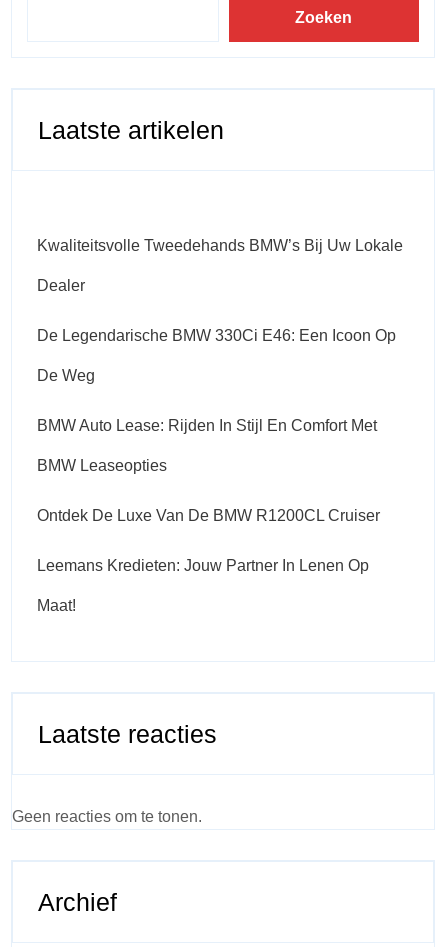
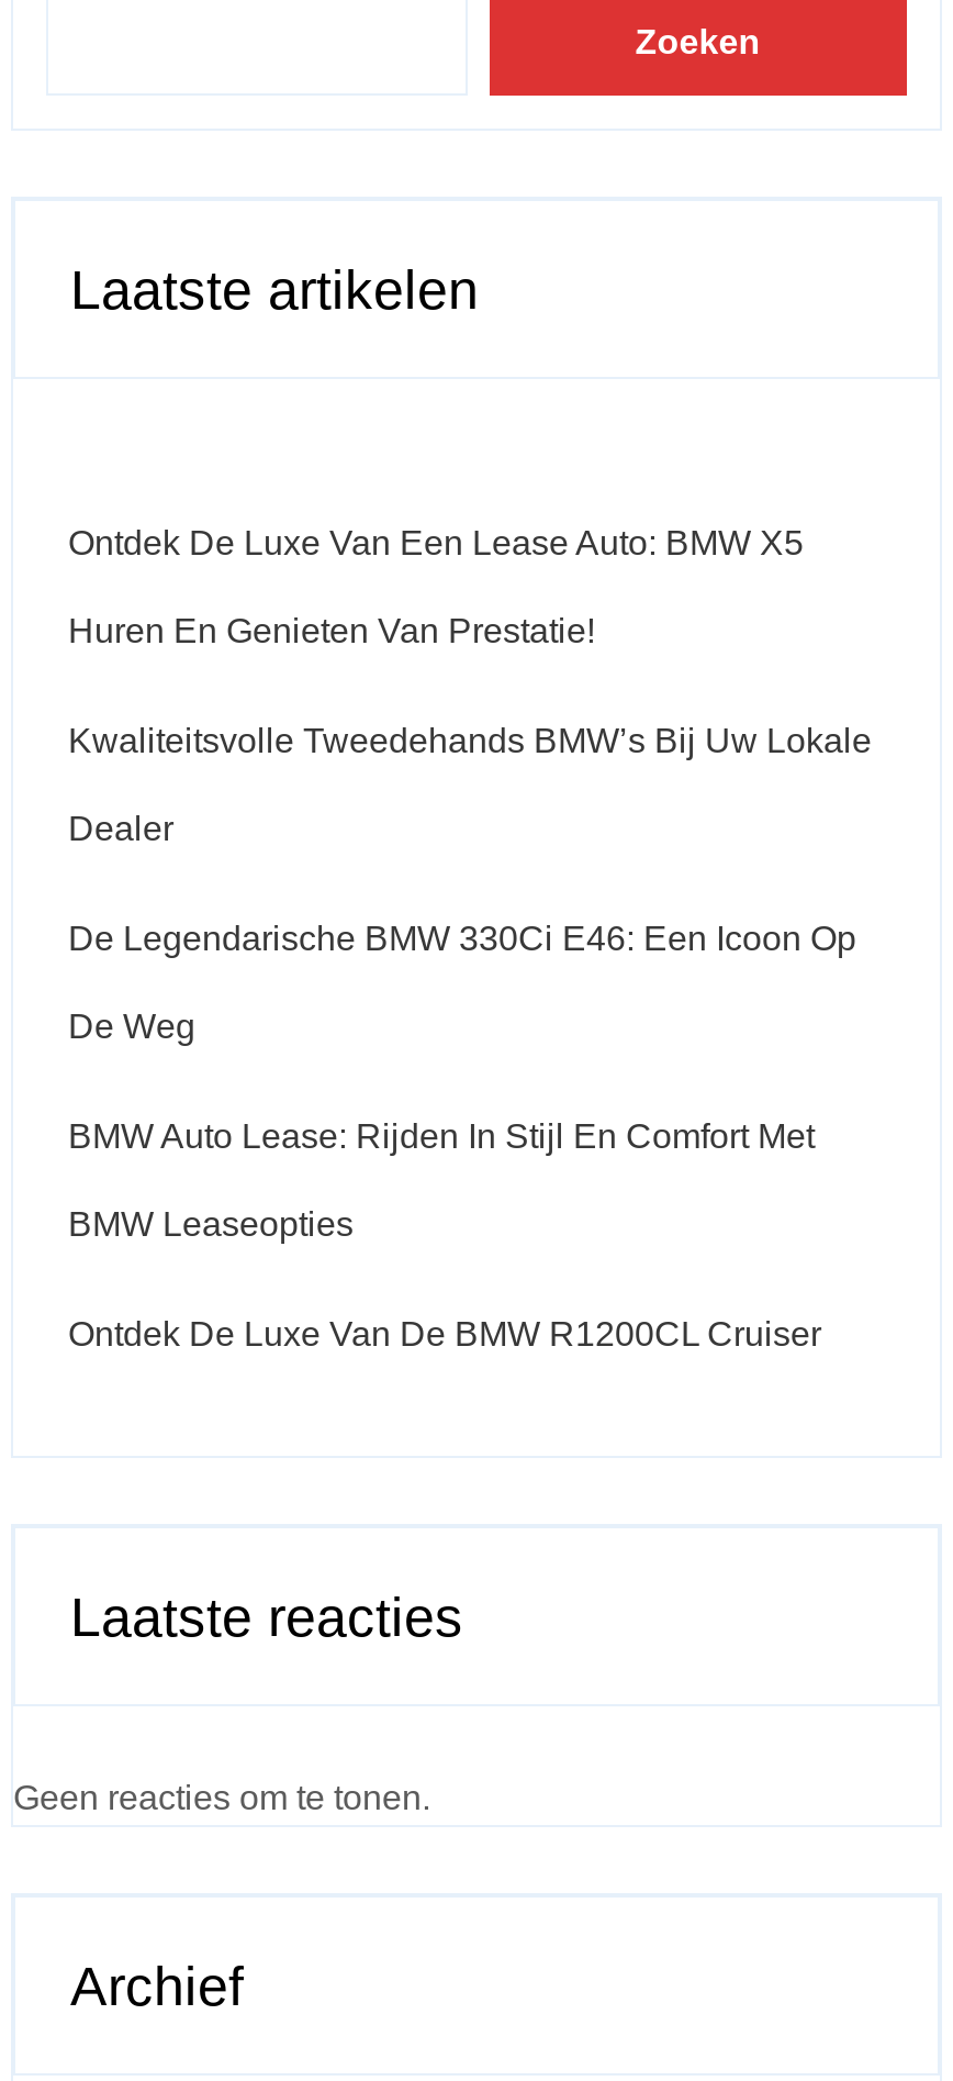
none -> [68,524,804,649] Ontdek De Luxe Van Een Lease Auto: BMW X5 | Huren En Genieten Van Prestatie!
moved [37,237,403,524] -> [68,722,872,1352]: Kwaliteitsvolle Tweedehands BMW’s Bij Uw Lokale | Dealer | De Legendarische BMW 330Ci E46: Een Icoon Op | De Weg | BMW Auto Lease: Rijden In Stijl En Comfort Met | BMW Leaseopties | Ontdek De Luxe Van De BMW R1200CL Cruiser
[37,557,369,614] Leemans Kredieten: Jouw Partner In Lenen Op | Maat! -> none

